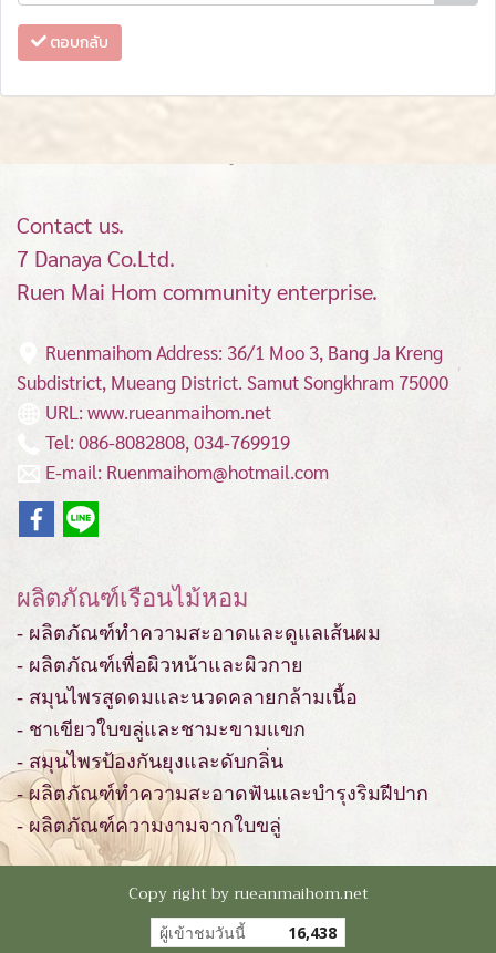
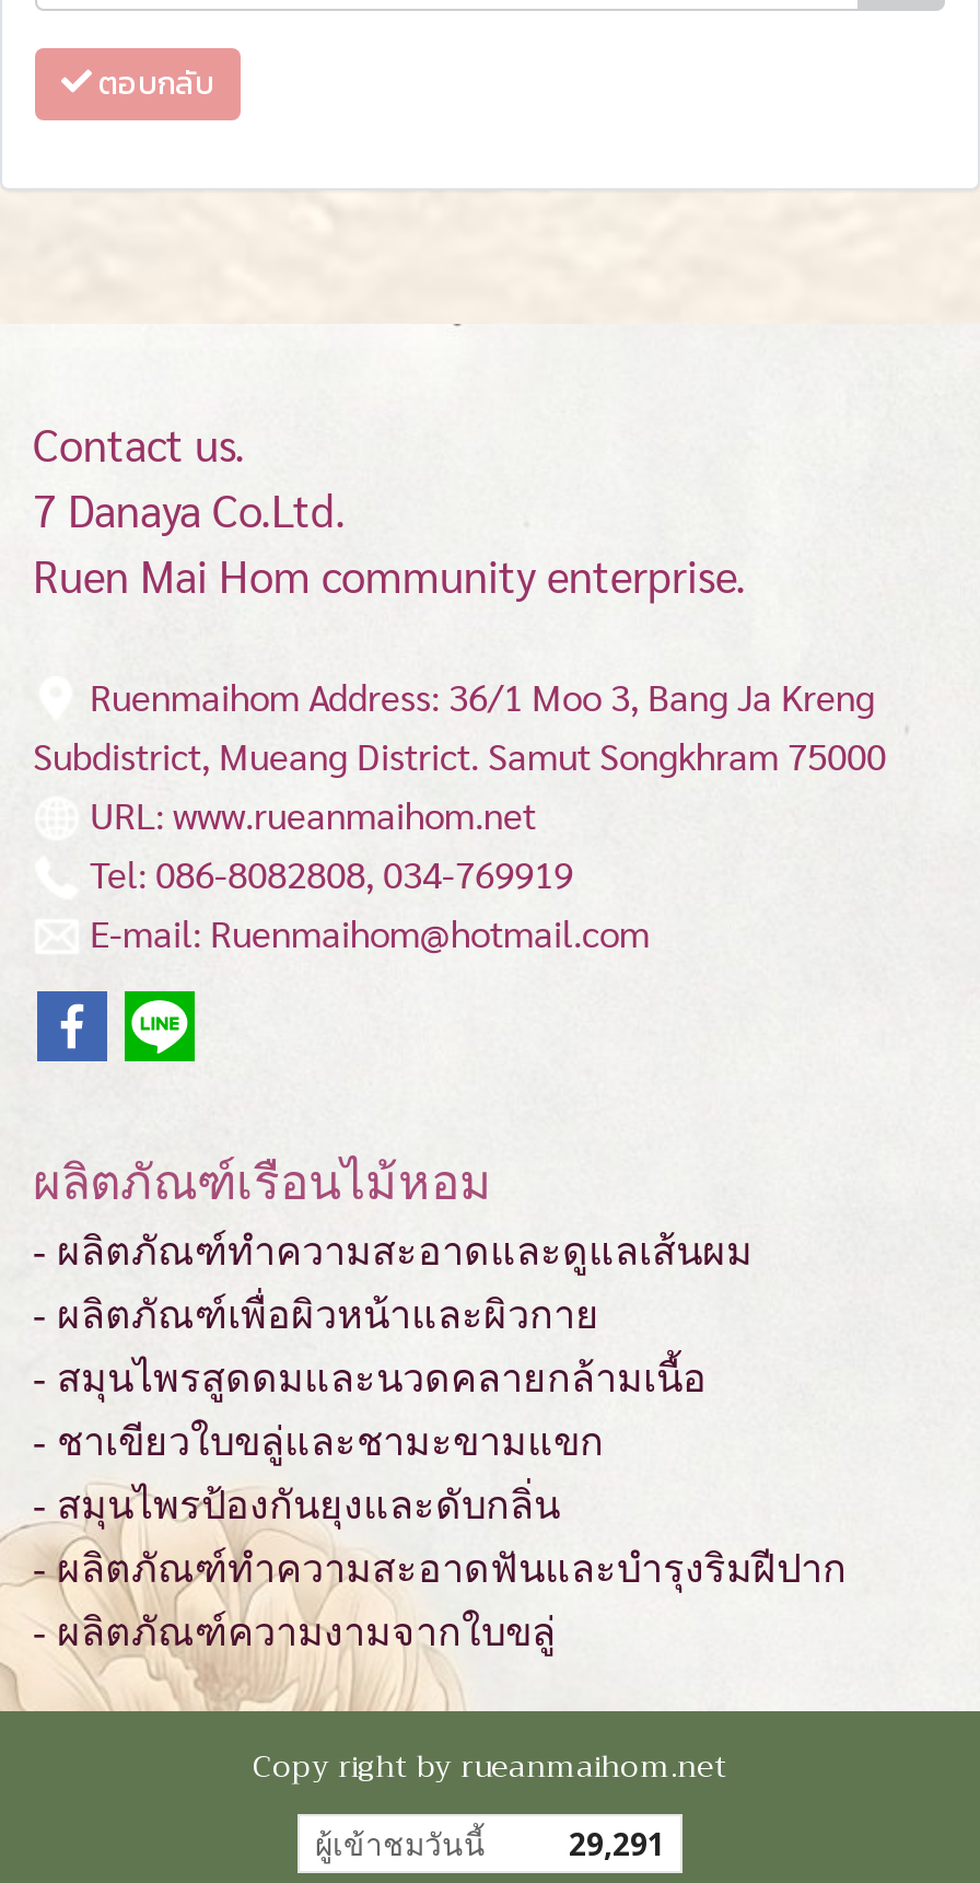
[159,922,337,943] ผู้เข้าชมวันนี้ 16,438 -> [315,1823,665,1864] ผู้เข้าชมวันนี้ 29,291

